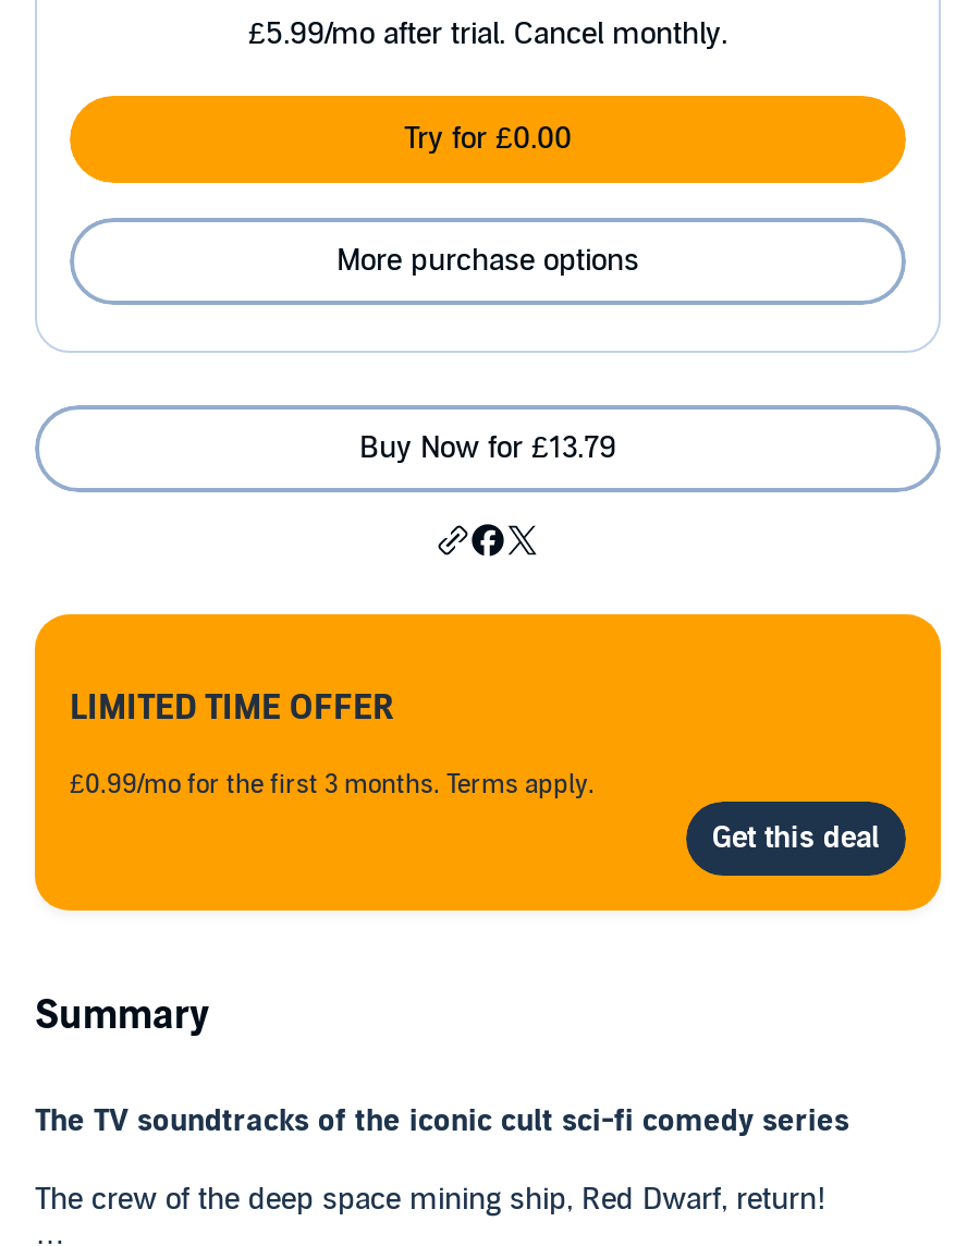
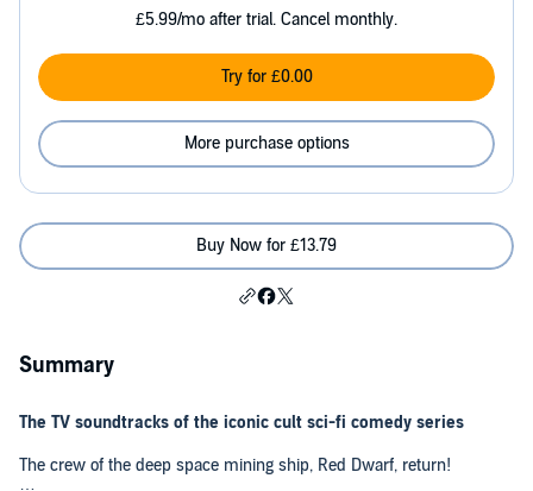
[33,612,943,913] [image] | LIMITED TIME OFFER | £0.99/mo for the first 3 months. Terms apply. -> none

